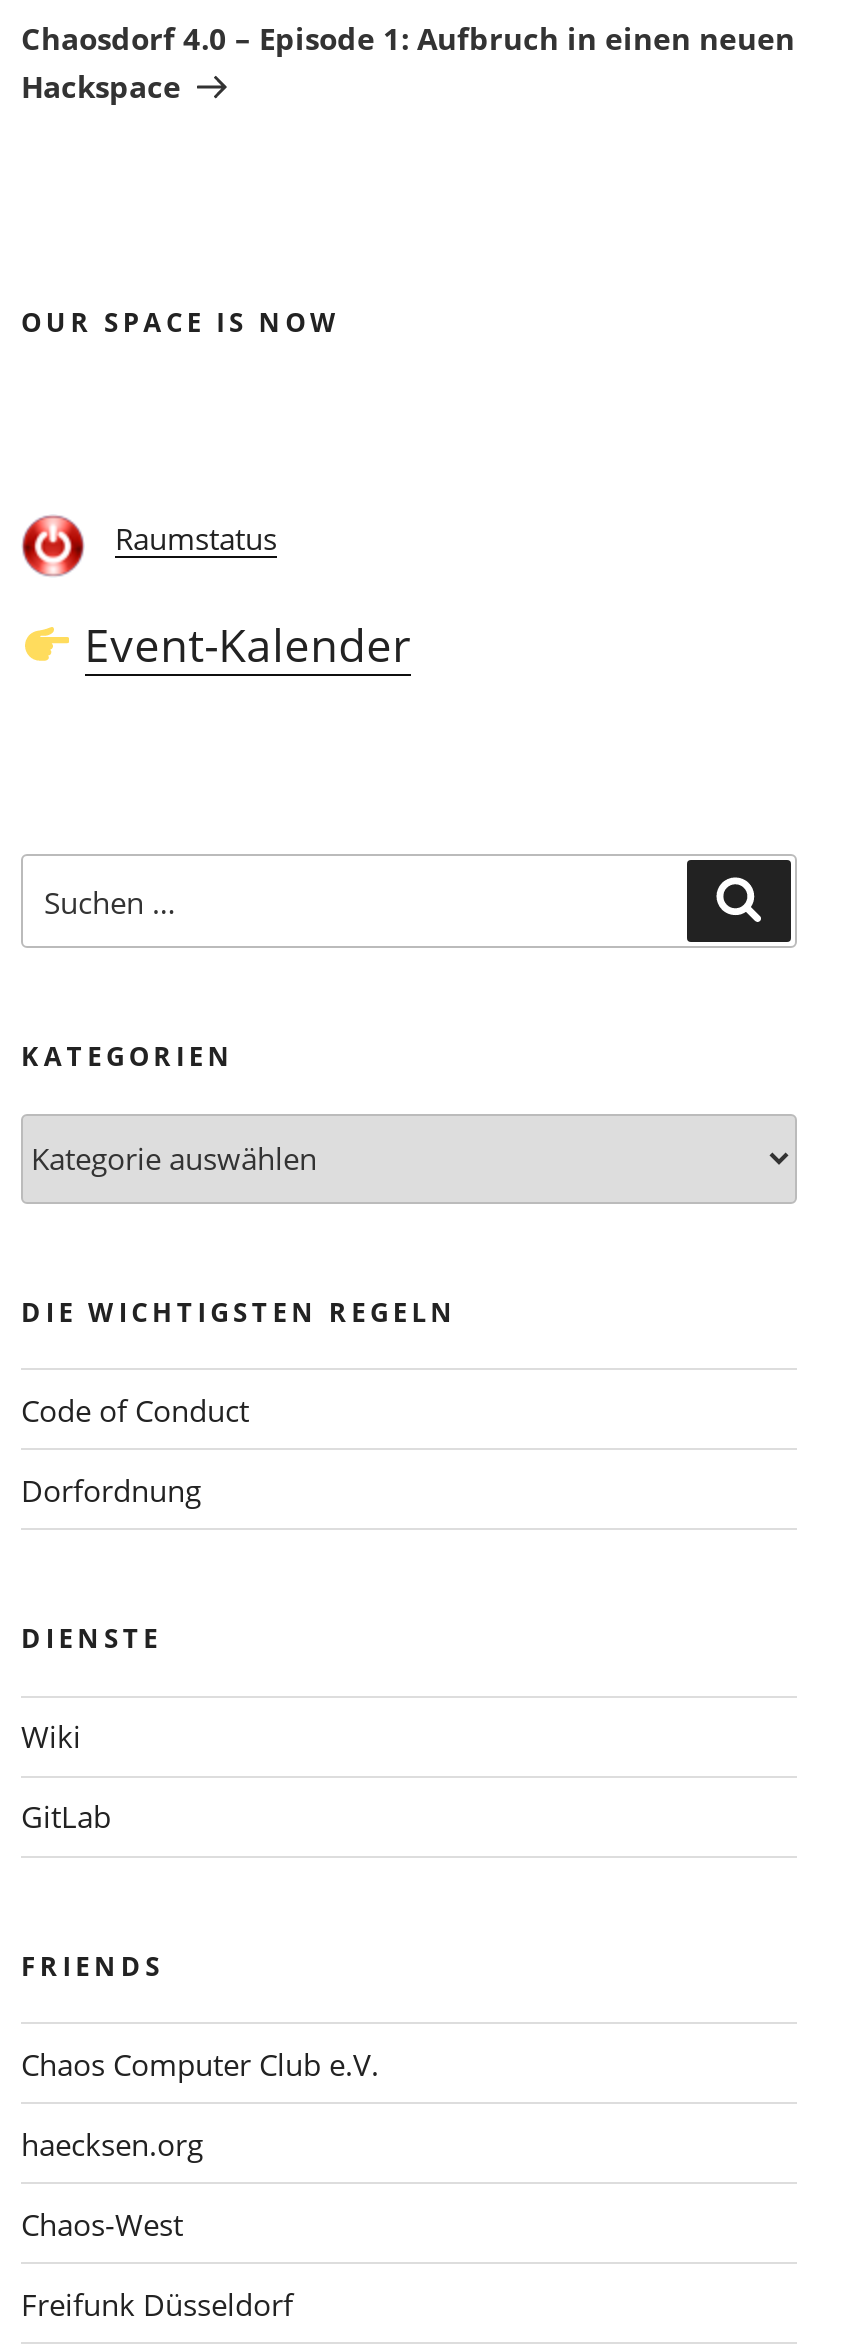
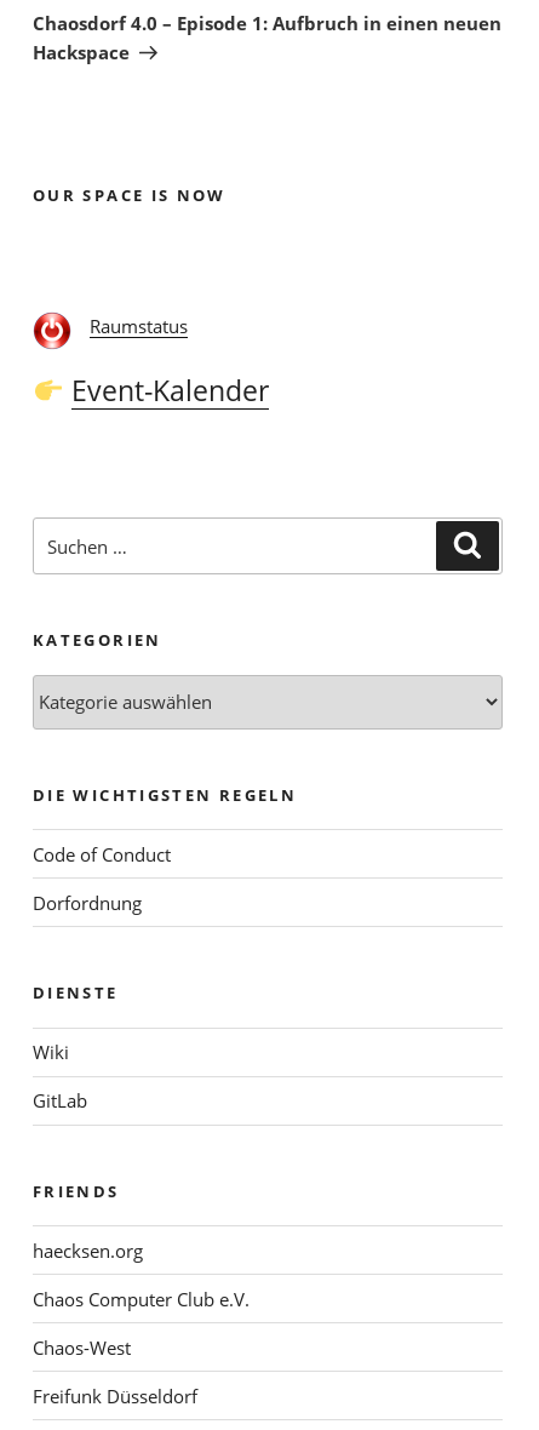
moved [21,2043,379,2083] -> [33,1286,250,1311]: Chaos Computer Club e.V.
moved [21,2123,203,2163] -> [33,1238,143,1262]: haecksen.org

